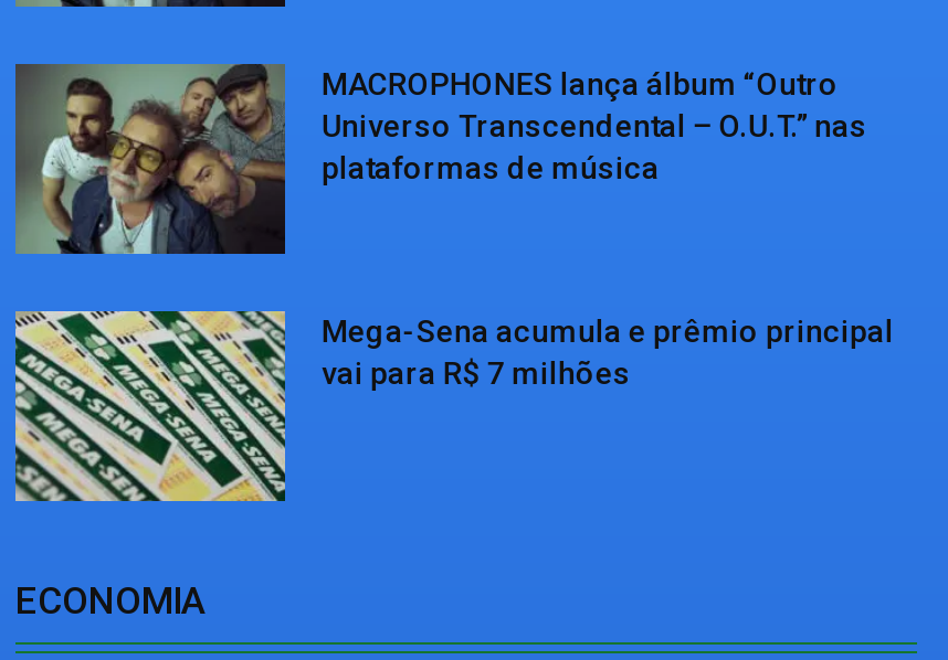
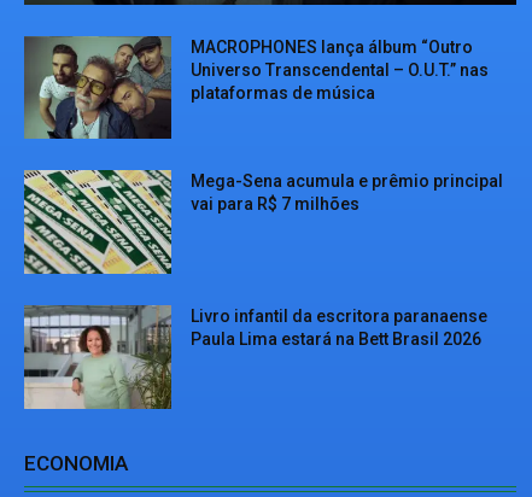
none -> [23,304,488,410] [image] | Livro infantil da escritora paranaense | Paula Lima estará na Bett Brasil 2026

